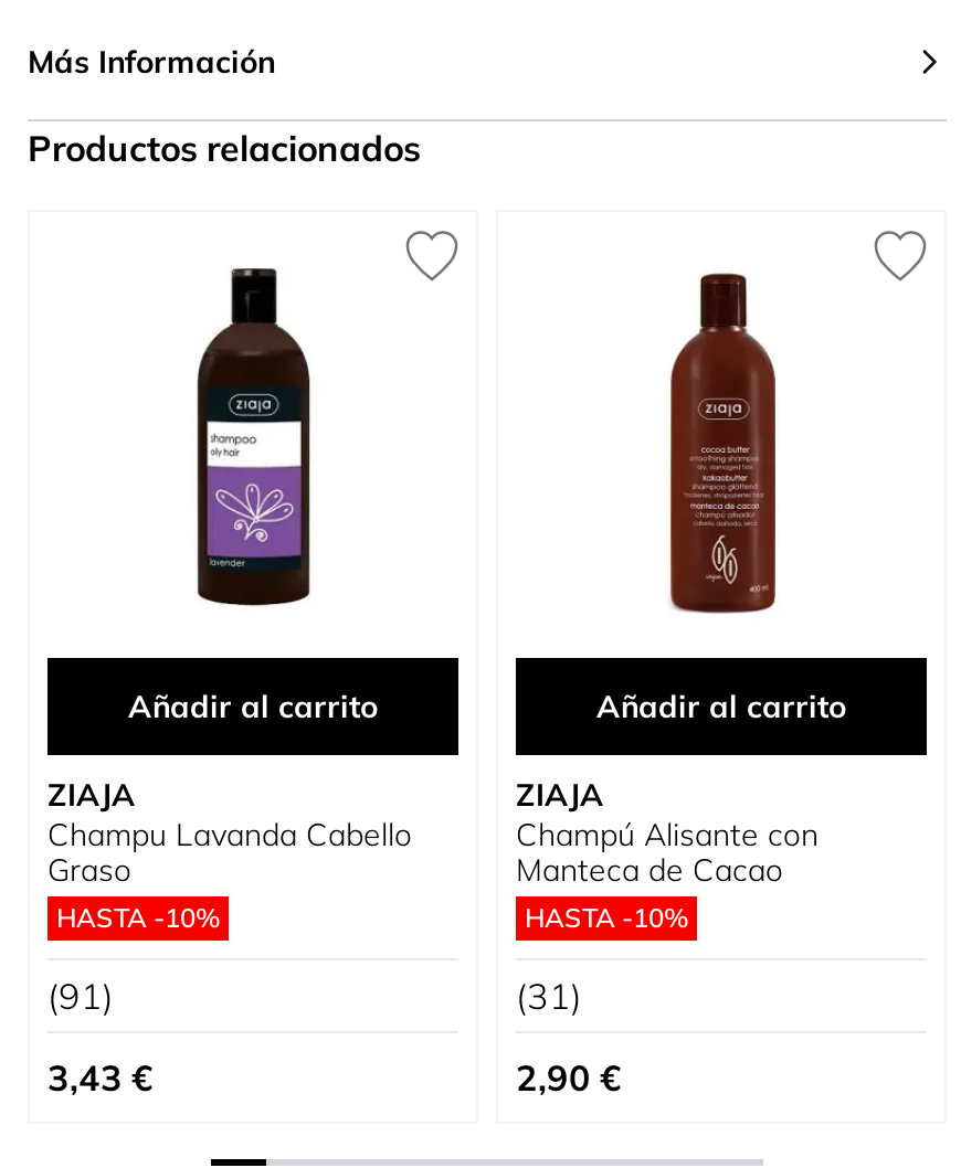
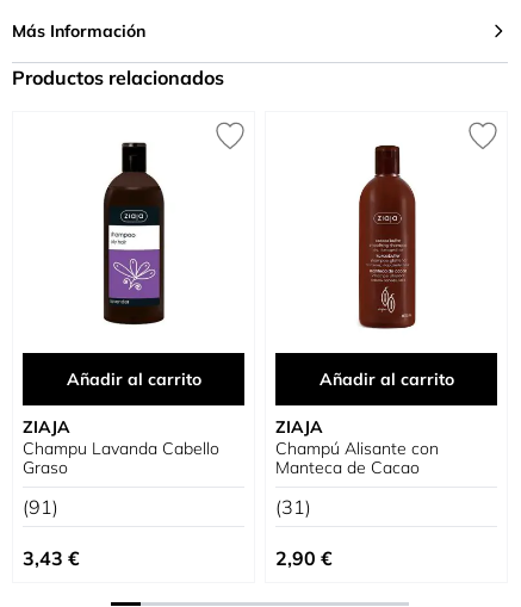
[56,901,220,934] HASTA -10% -> none
[525,901,688,934] HASTA -10% -> none

